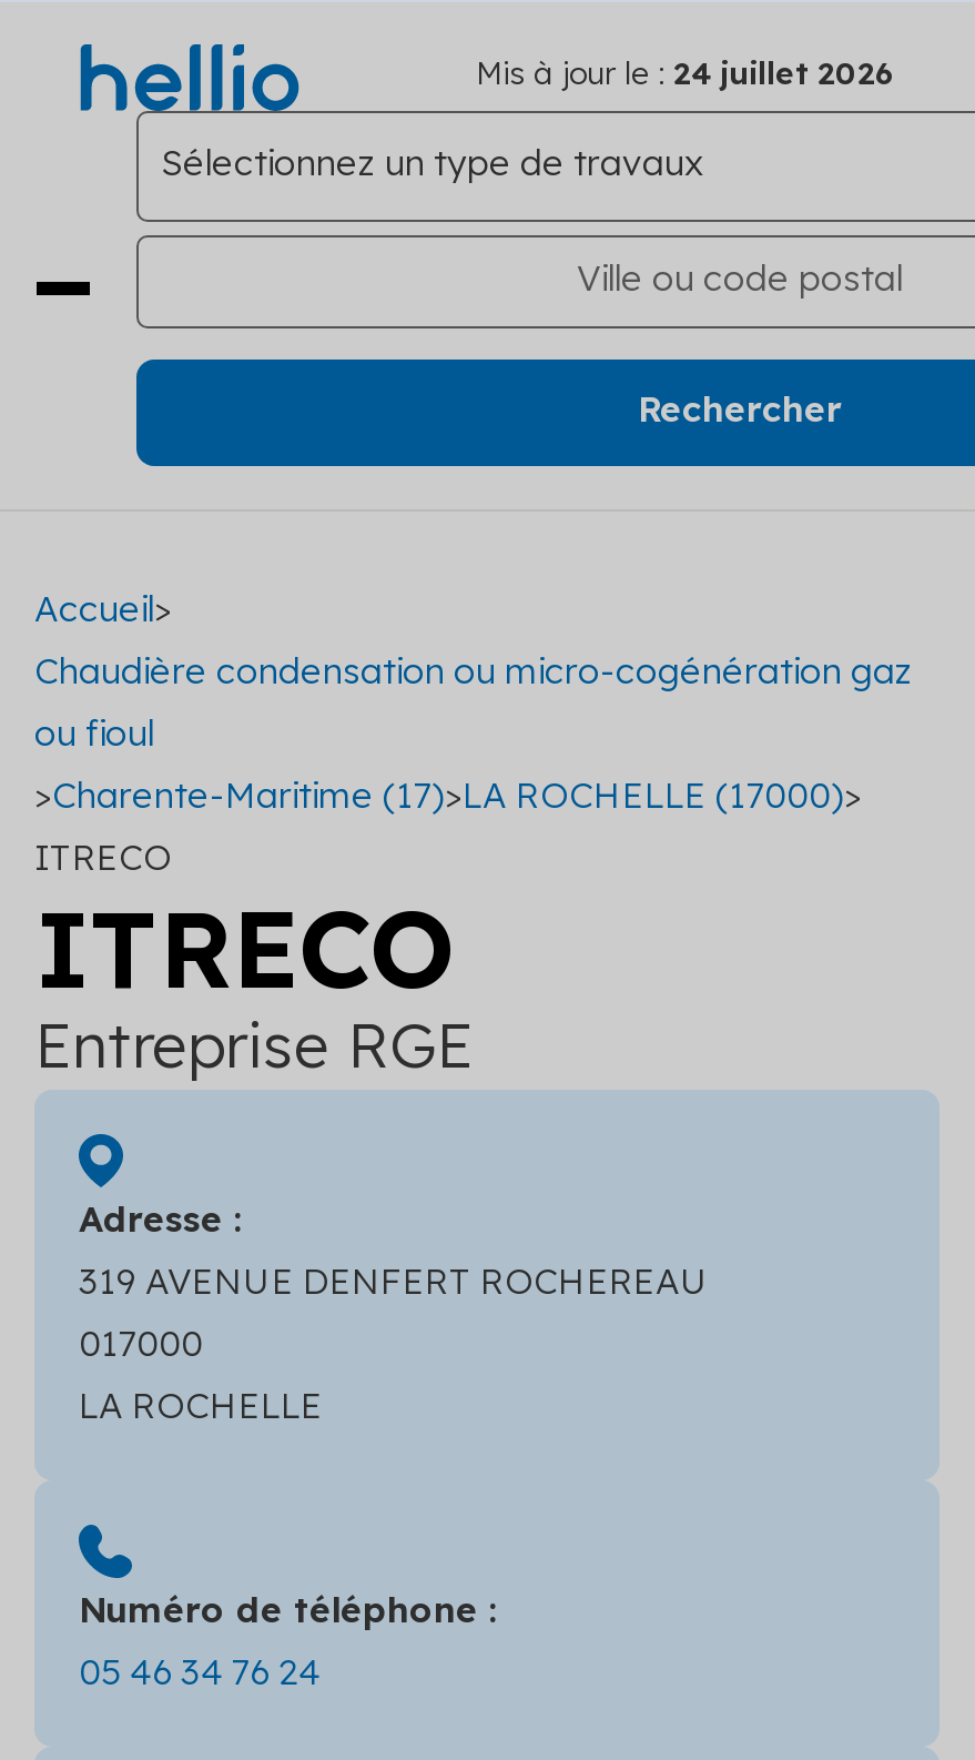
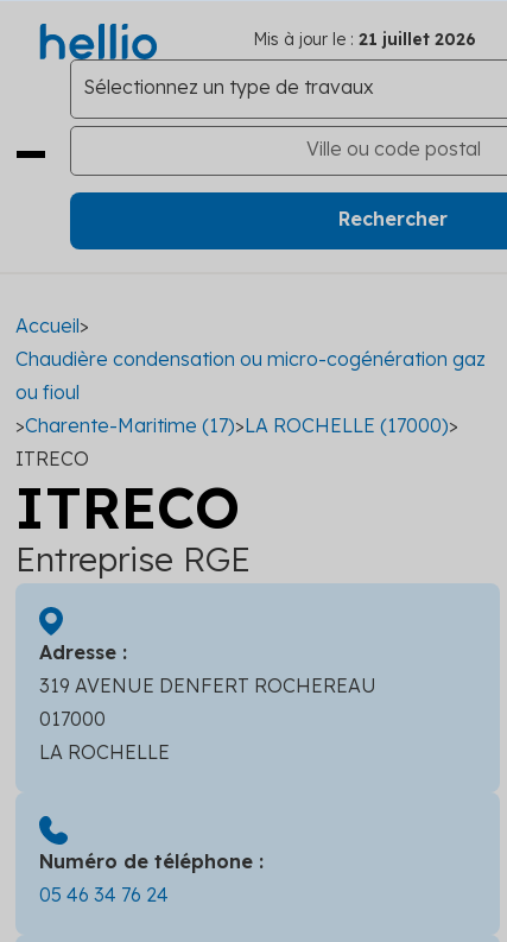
[476,53,895,93] Mis à jour le : 24 juillet 2026 -> [253,29,476,50] Mis à jour le : 21 juillet 2026

